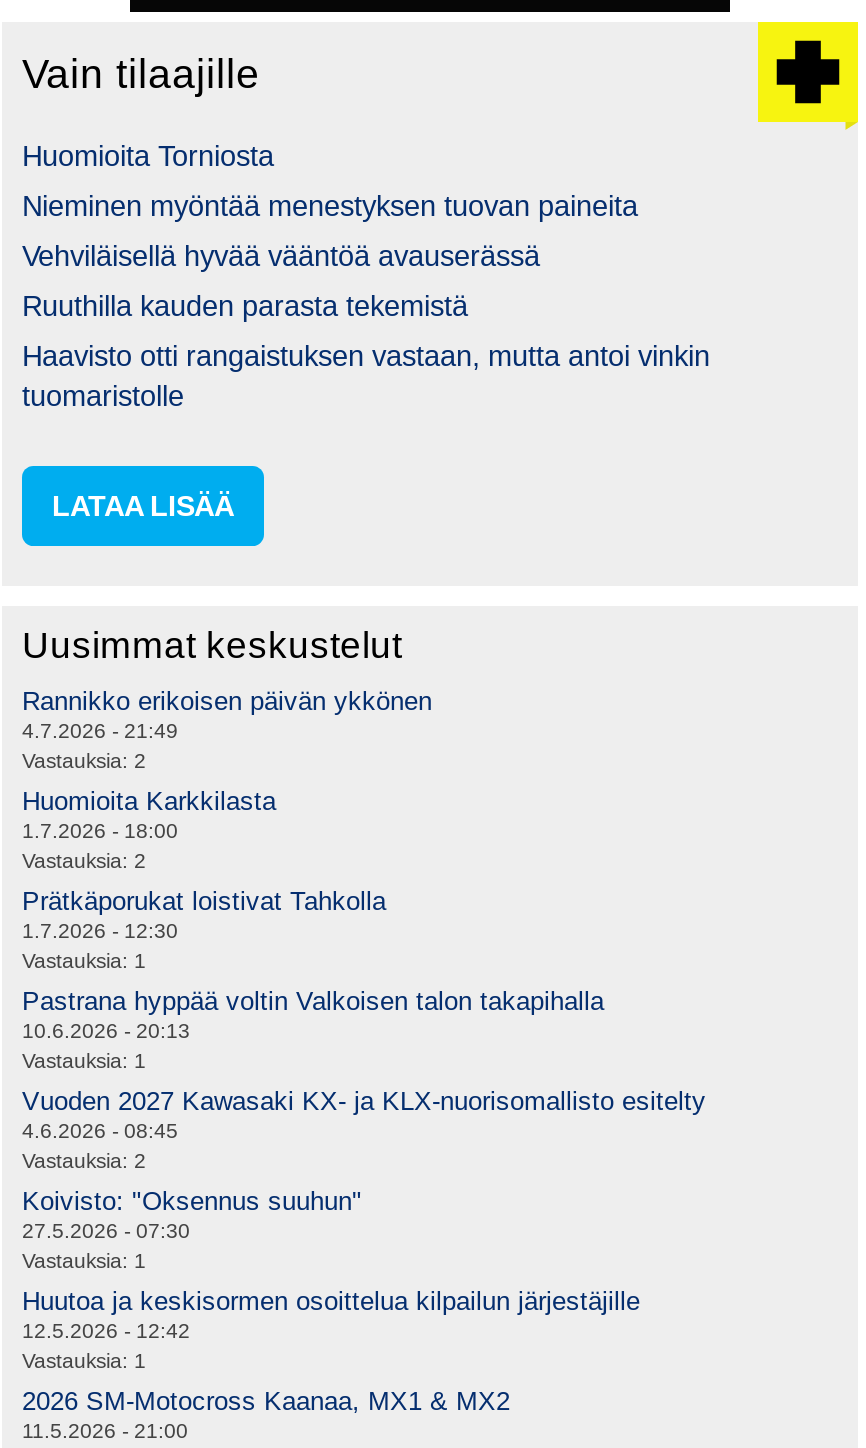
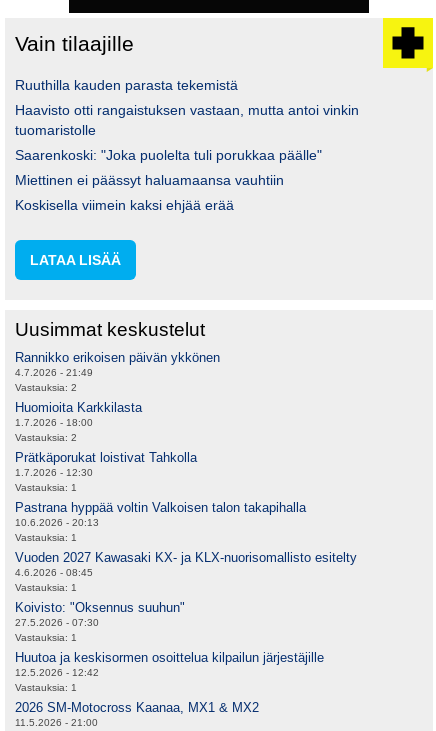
[22,140,638,272] Huomioita Torniosta | Nieminen myöntää menestyksen tuovan paineita | Vehviläisellä hyvää vääntöä avauserässä -> none
moved [22,290,710,412] -> [15,77,359,138]: Ruuthilla kauden parasta tekemistä | Haavisto otti rangaistuksen vastaan, mutta antoi vinkin | tuomaristolle
none -> [15,147,322,213] Saarenkoski: "Joka puolelta tuli porukkaa päälle" | Miettinen ei päässyt haluamaansa vauhtiin | Koskisella viimein kaksi ehjää erää
[22,1150,146,1172] Vastauksia: 2 -> [15,582,77,593] Vastauksia: 1

